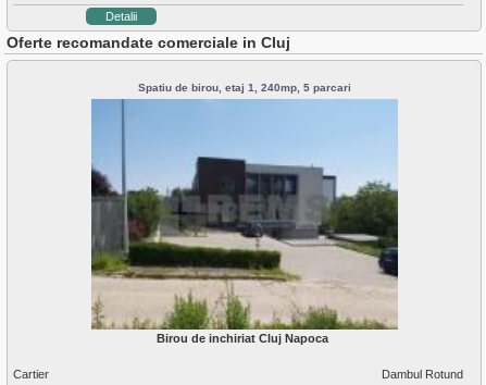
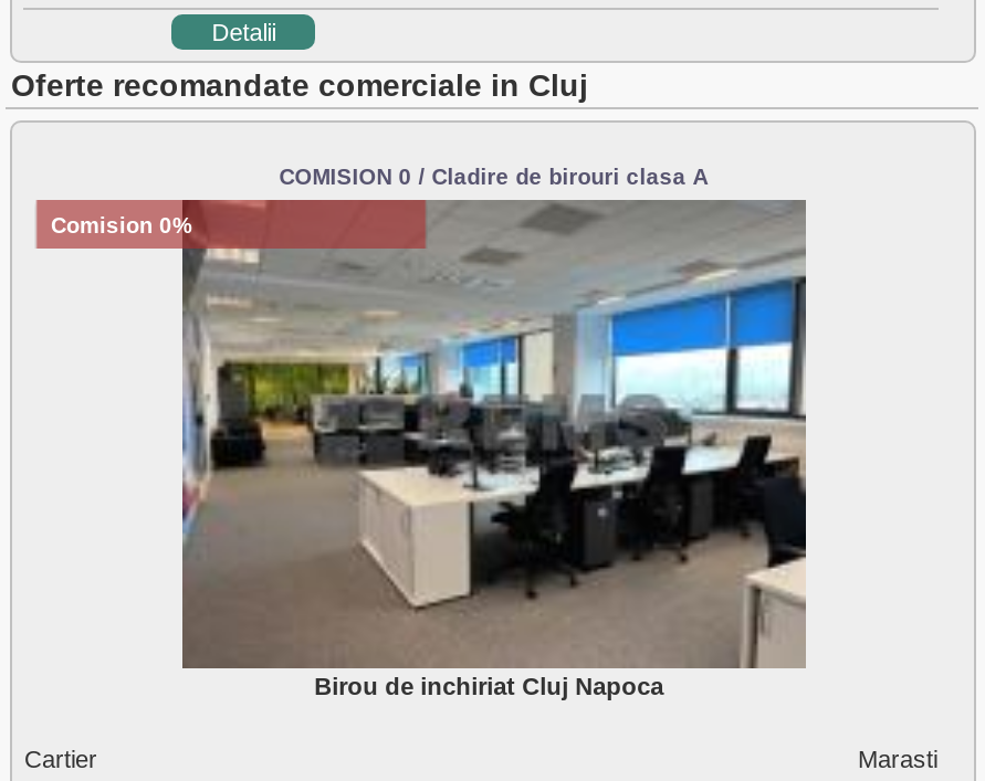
[138,82,351,94] Spatiu de birou, etaj 1, 240mp, 5 parcari -> [51,165,708,238] COMISION 0 / Cladire de birouri clasa A | Comision 0%
[90,98,399,331] [image] -> [180,198,808,668] [image]
[381,367,463,380] Dambul Rotund -> [858,745,937,772] Marasti

